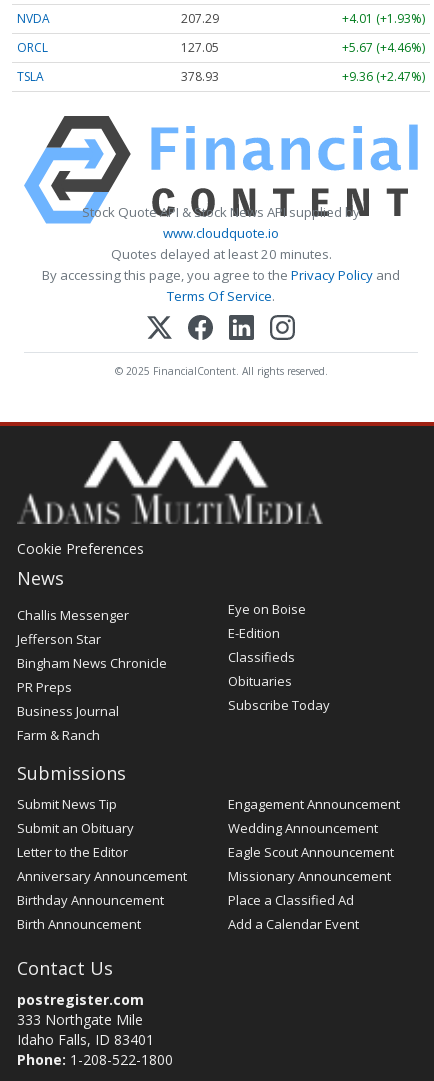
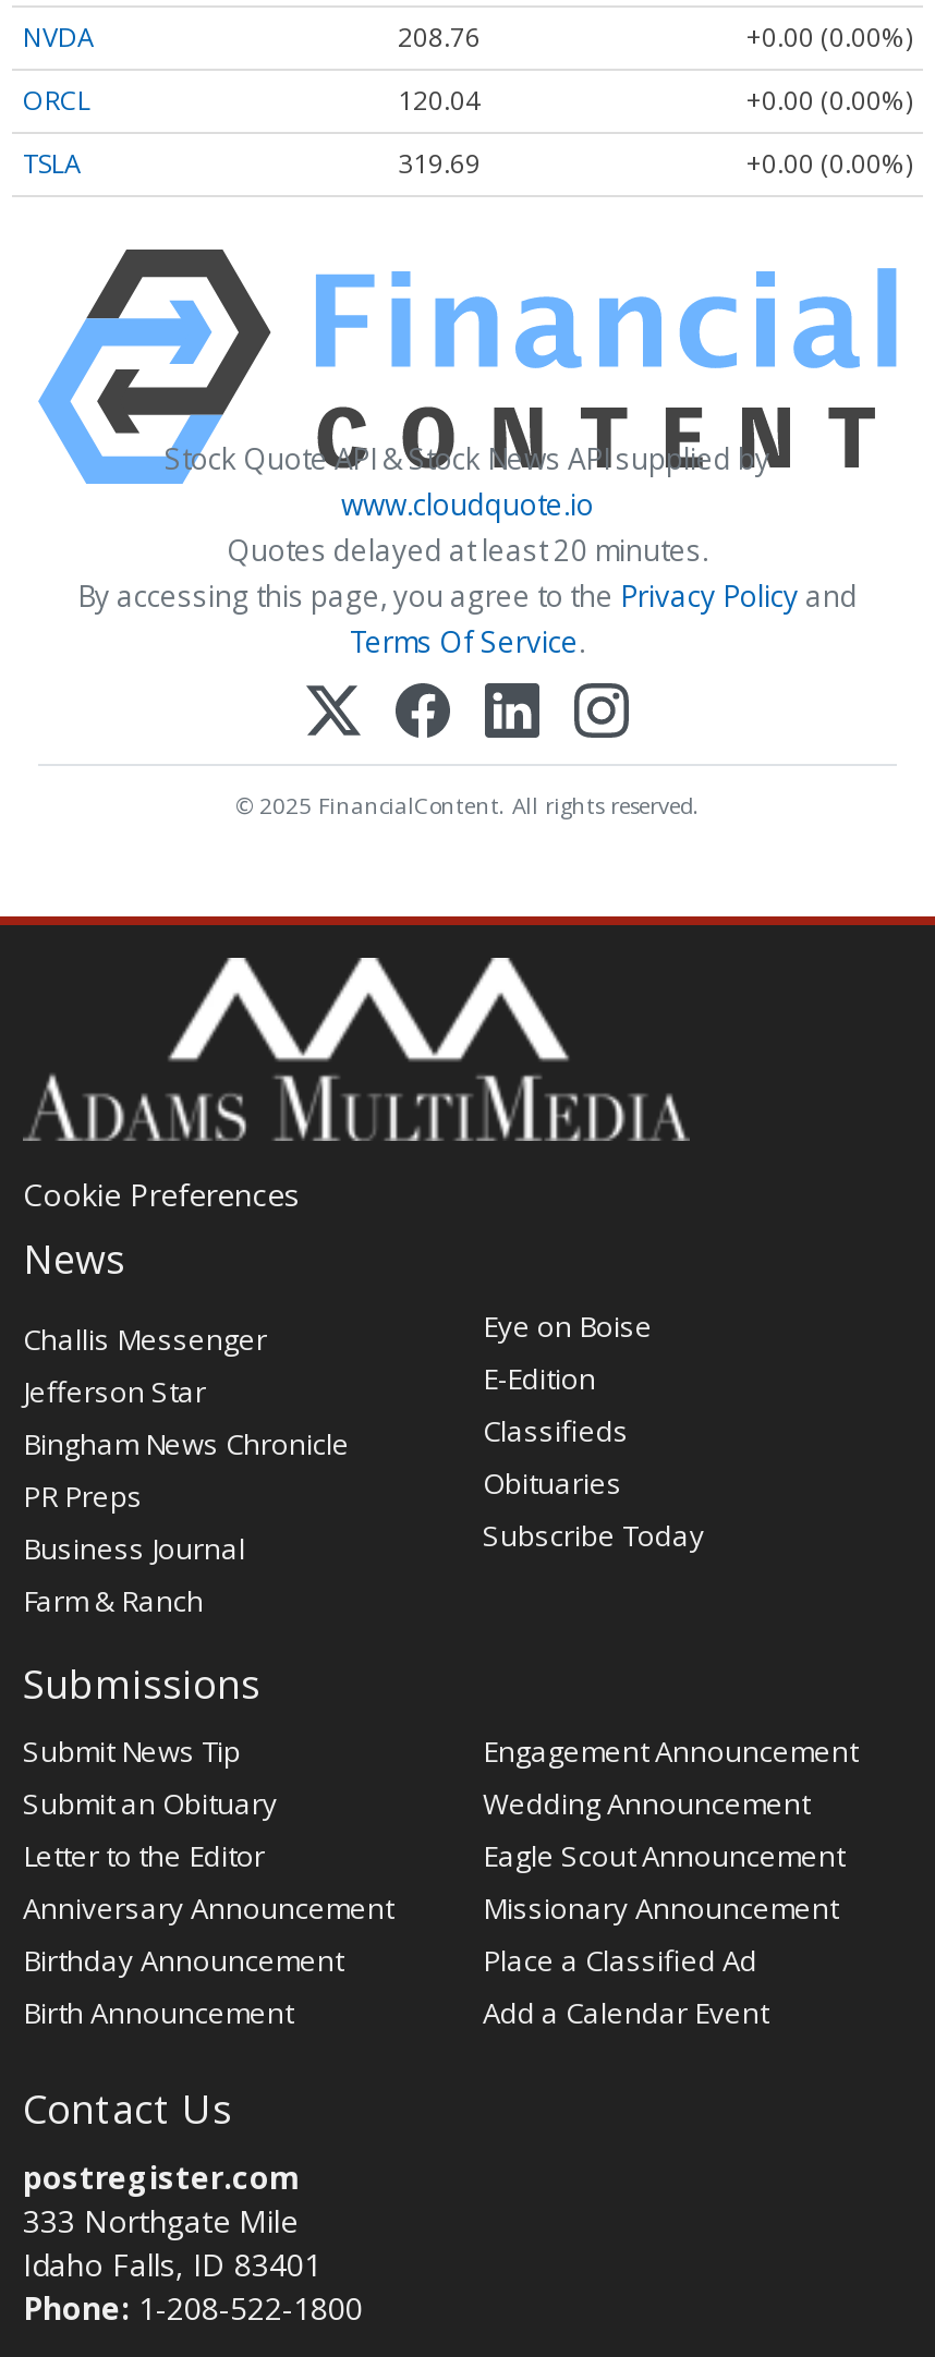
[181,9,219,26] 207.29 -> [398,17,481,54] 208.76
[342,9,425,26] +4.01 (+1.93%) -> [746,17,912,54] +0.00 (0.00%)
[181,38,219,55] 127.05 -> [398,81,481,118] 120.04
[342,38,425,55] +5.67 (+4.46%) -> [746,81,912,118] +0.00 (0.00%)
[181,67,219,84] 378.93 -> [398,144,481,181] 319.69
[342,67,425,84] +9.36 (+2.47%) -> [746,144,912,181] +0.00 (0.00%)

